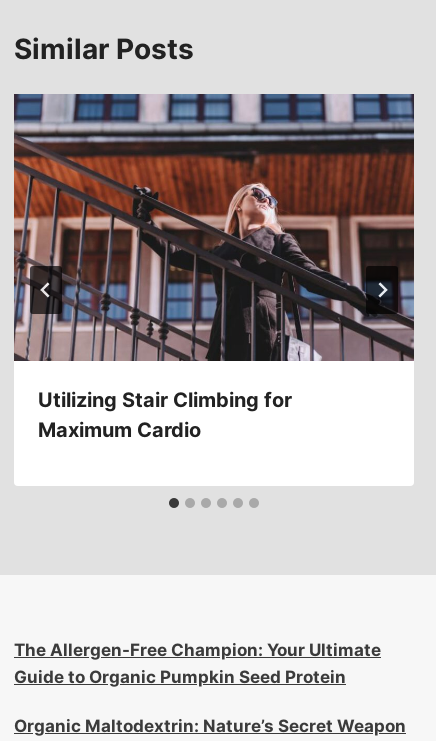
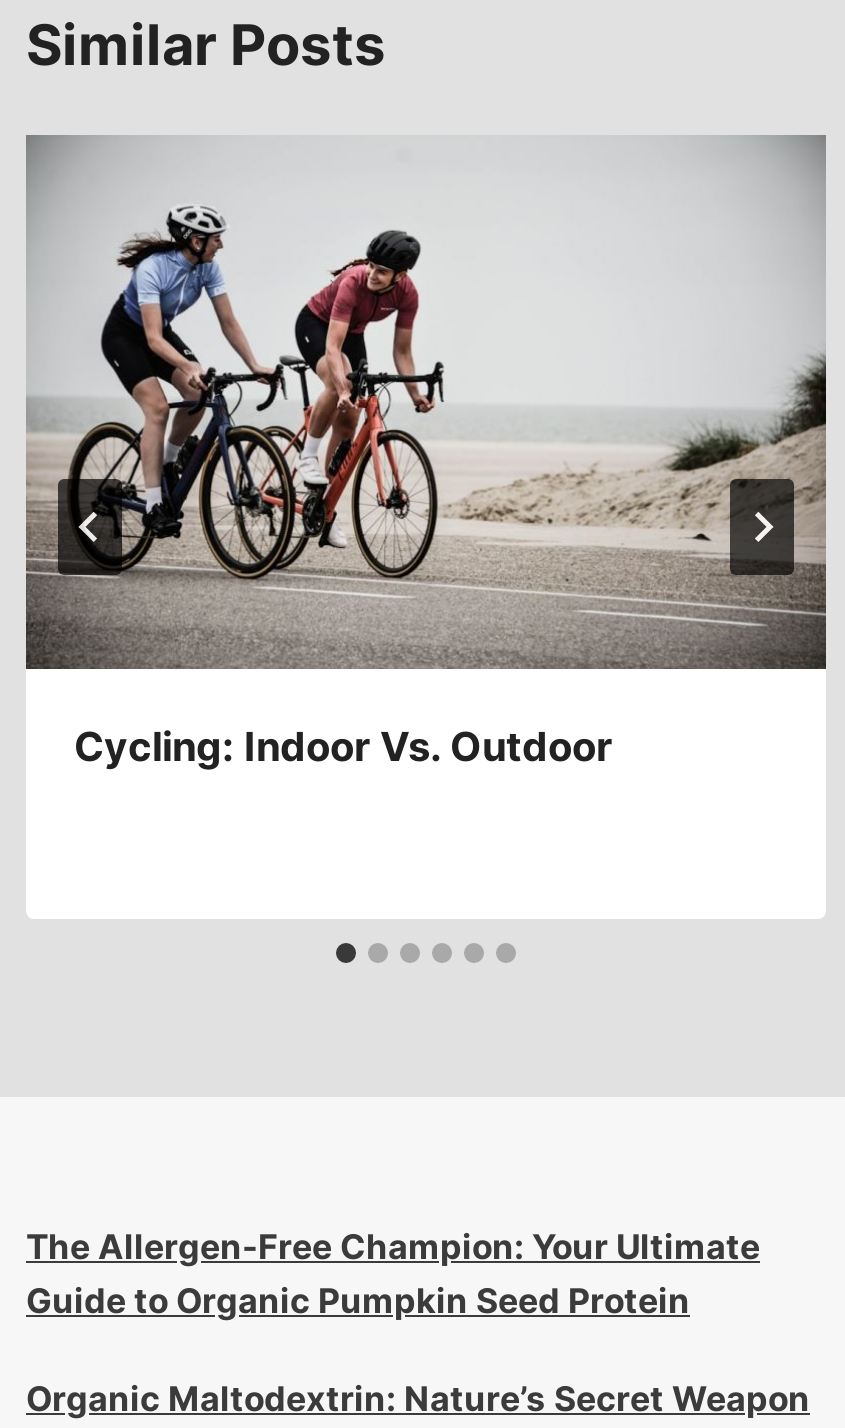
[13,93,415,442] [image] | Utilizing Stair Climbing for | Maximum Cardio -> [26,135,826,770] [image] | Cycling: Indoor Vs. Outdoor

